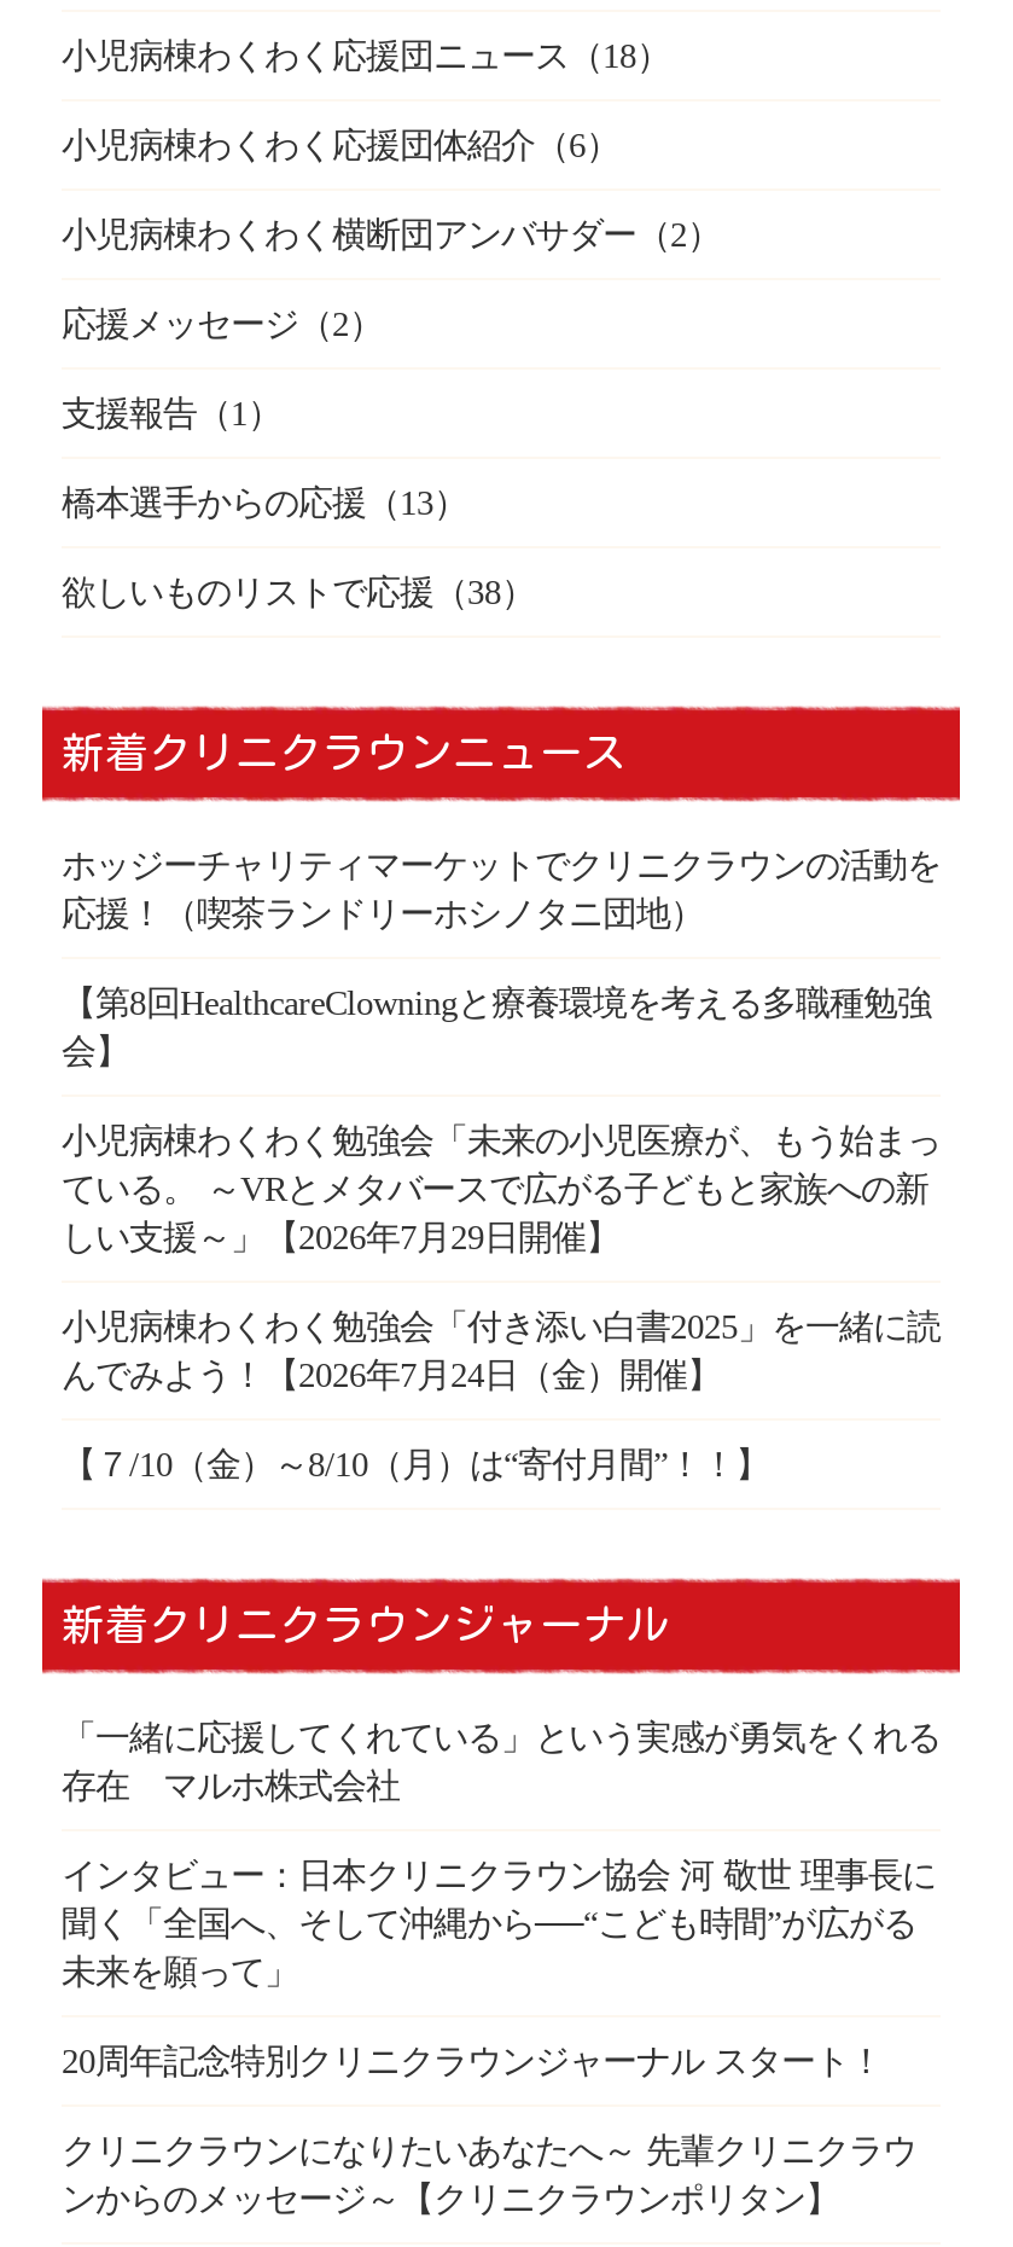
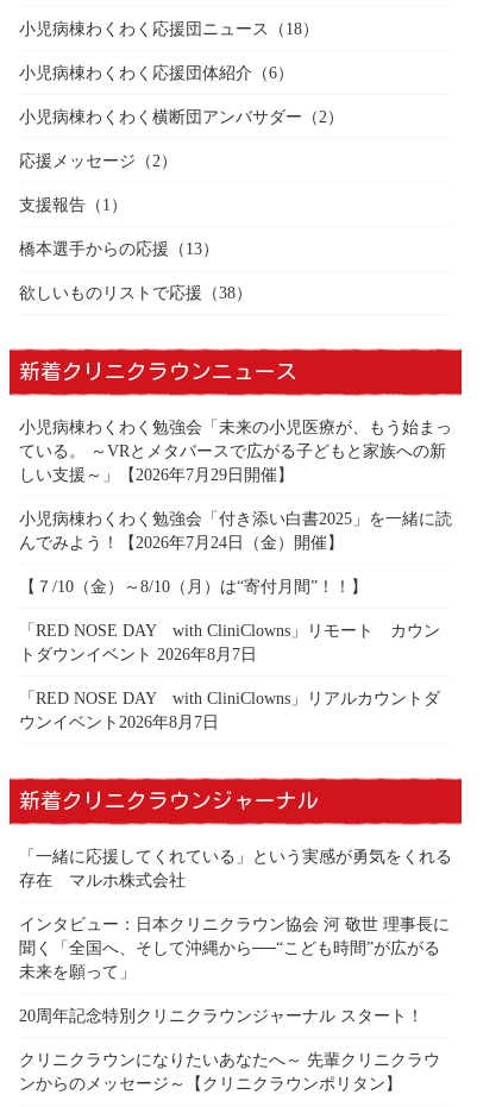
[62,846,941,1071] ホッジーチャリティマーケットでクリニクラウンの活動を | 応援！（喫茶ランドリーホシノタニ団地） | 【第8回HealthcareClowningと療養環境を考える多職種勉強 | 会】 -> none
moved [62,1122,941,1484] -> [19,418,452,596]: 小児病棟わくわく勉強会「未来の小児医療が、もう始まっ | ている。 ～VRとメタバースで広がる子どもと家族への新 | しい支援～」【2026年7月29日開催】 | 小児病棟わくわく勉強会「付き添い白書2025」を一緒に読 | んでみよう！【2026年7月24日（金）開催】 | 【７/10（金）～8/10（月）は“寄付月間”！！】
none -> [19,621,440,732] 「RED NOSE DAY with CliniClowns」リモート カウン | トダウンイベント 2026年8月7日 | 「RED NOSE DAY with CliniClowns」リアルカウントダ | ウンイベント2026年8月7日

